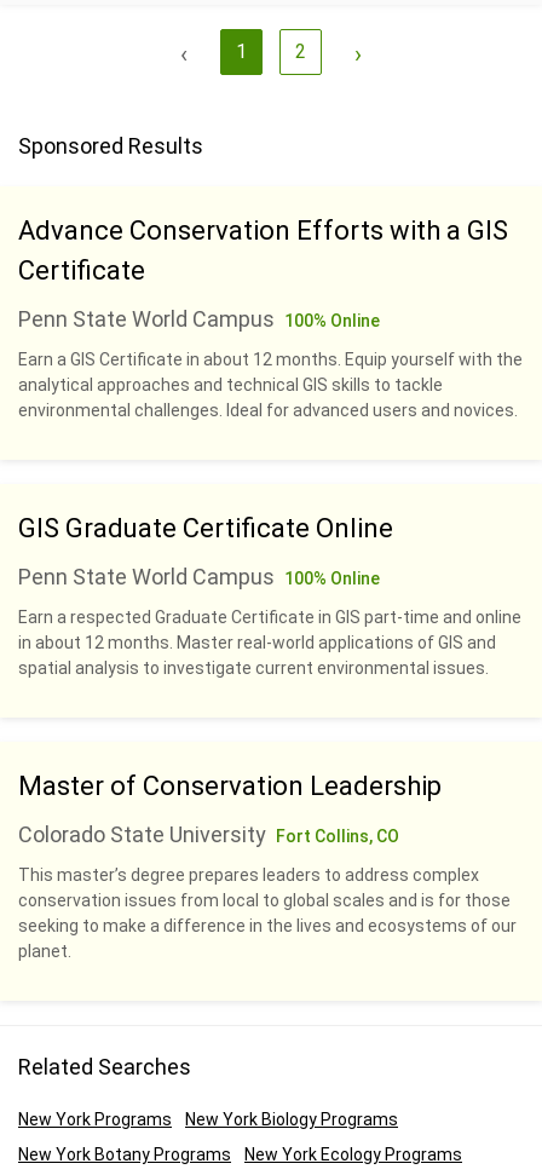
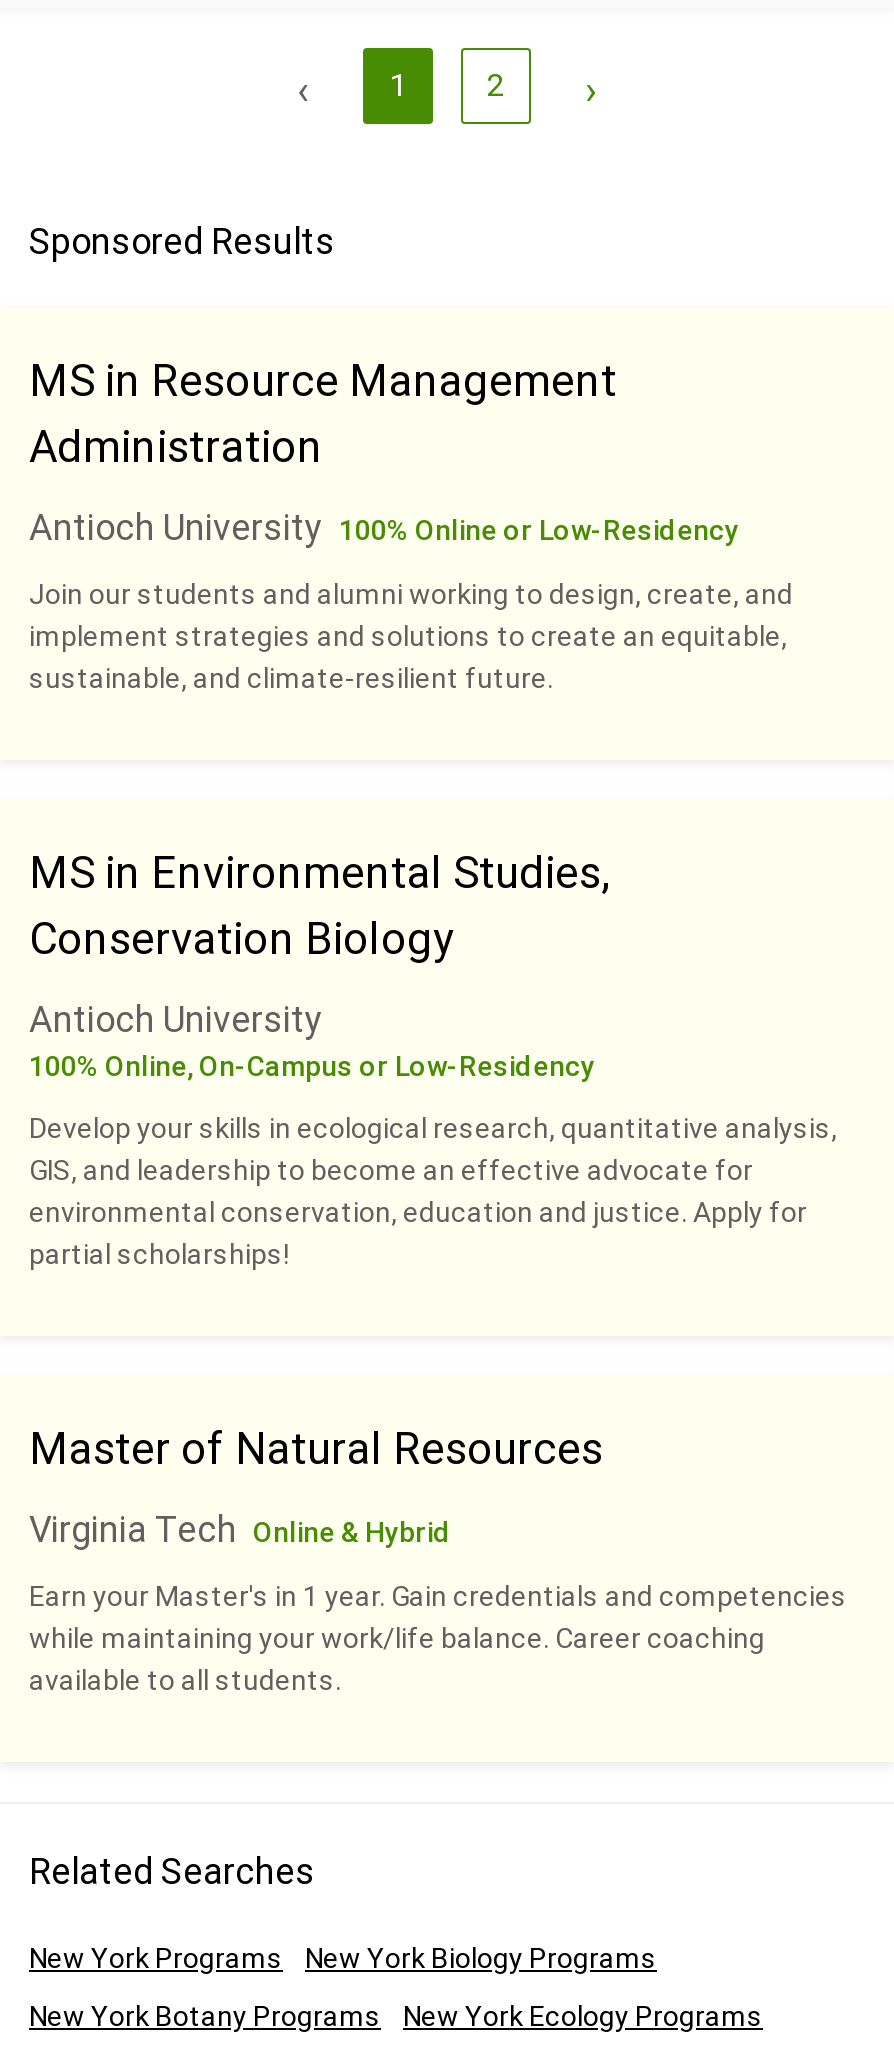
[18,215,508,286] Advance Conservation Efforts with a GIS | Certificate -> [29,356,617,472] MS in Resource Management | Administration
[18,306,380,332] Penn State World Campus 100% Online -> [29,506,739,548] Antioch University 100% Online or Low-Residency
[18,350,523,420] Earn a GIS Certificate in about 12 months. Equip yourself with the | analytical approaches and technical GIS skills to tackle | environmental challenges. Ideal for advanced users and novices. -> [29,578,793,694] Join our students and alumni working to design, create, and | implement strategies and solutions to create an equitable, | sustainable, and climate-resilient future.
[18,513,393,543] GIS Graduate Certificate Online -> [29,848,609,964] MS in Environmental Studies, | Conservation Biology
[18,564,380,589] Penn State World Campus 100% Online -> [29,998,595,1082] Antioch University | 100% Online, On-Campus or Low-Residency
[18,607,521,678] Earn a respected Graduate Certificate in GIS part-time and online | in about 12 months. Master real-world applications of GIS and | spatial analysis to investigate current environmental issues. -> [29,1112,837,1270] Develop your skills in ecological research, quantitative analysis, | GIS, and leadership to become an effective advocate for | environmental conservation, education and justice. Apply for | partial scholarships!
[18,771,442,801] Master of Conservation Leadership -> [29,1424,603,1474] Master of Natural Resources
[18,822,399,847] Colorado State University Fort Collins, CO -> [29,1508,451,1550] Virginia Tech Online & Hybrid
[18,865,517,961] This master’s degree prepares leaders to address complex | conservation issues from local to global scales and is for those | seeking to make a difference in the lives and ecosystems of our | planet. -> [29,1580,847,1696] Earn your Master's in 1 year. Gain credentials and competencies | while maintaining your work/life balance. Career coaching | available to all students.

